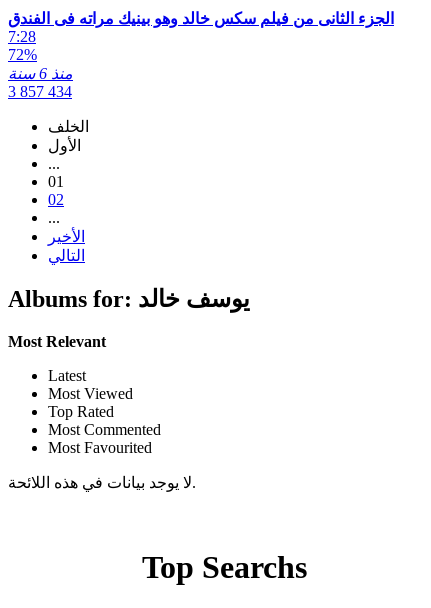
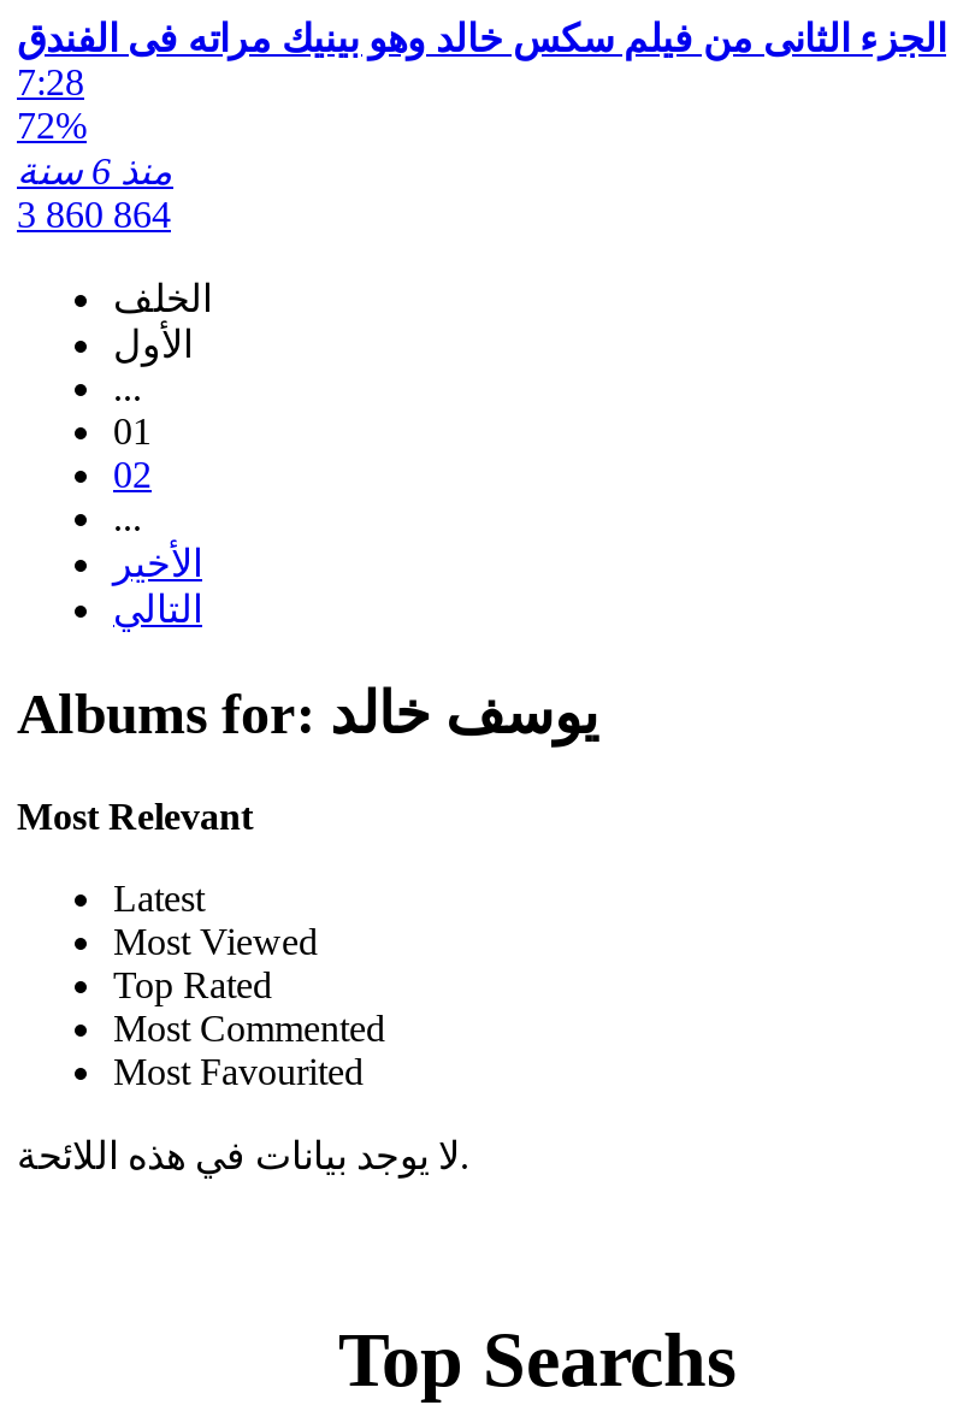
[8,83,72,100] 3 857 434 -> [17,194,171,235] 3 860 864

